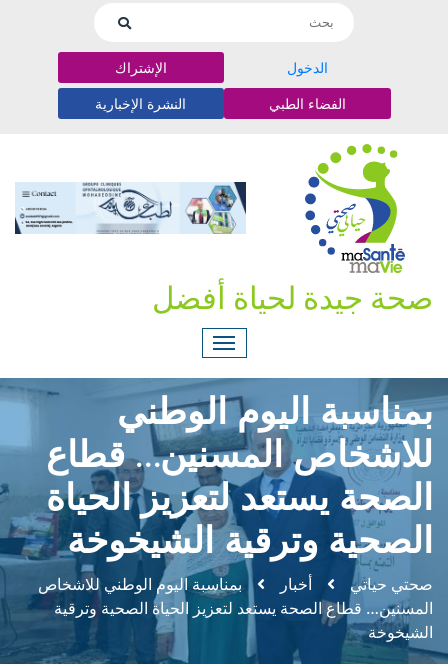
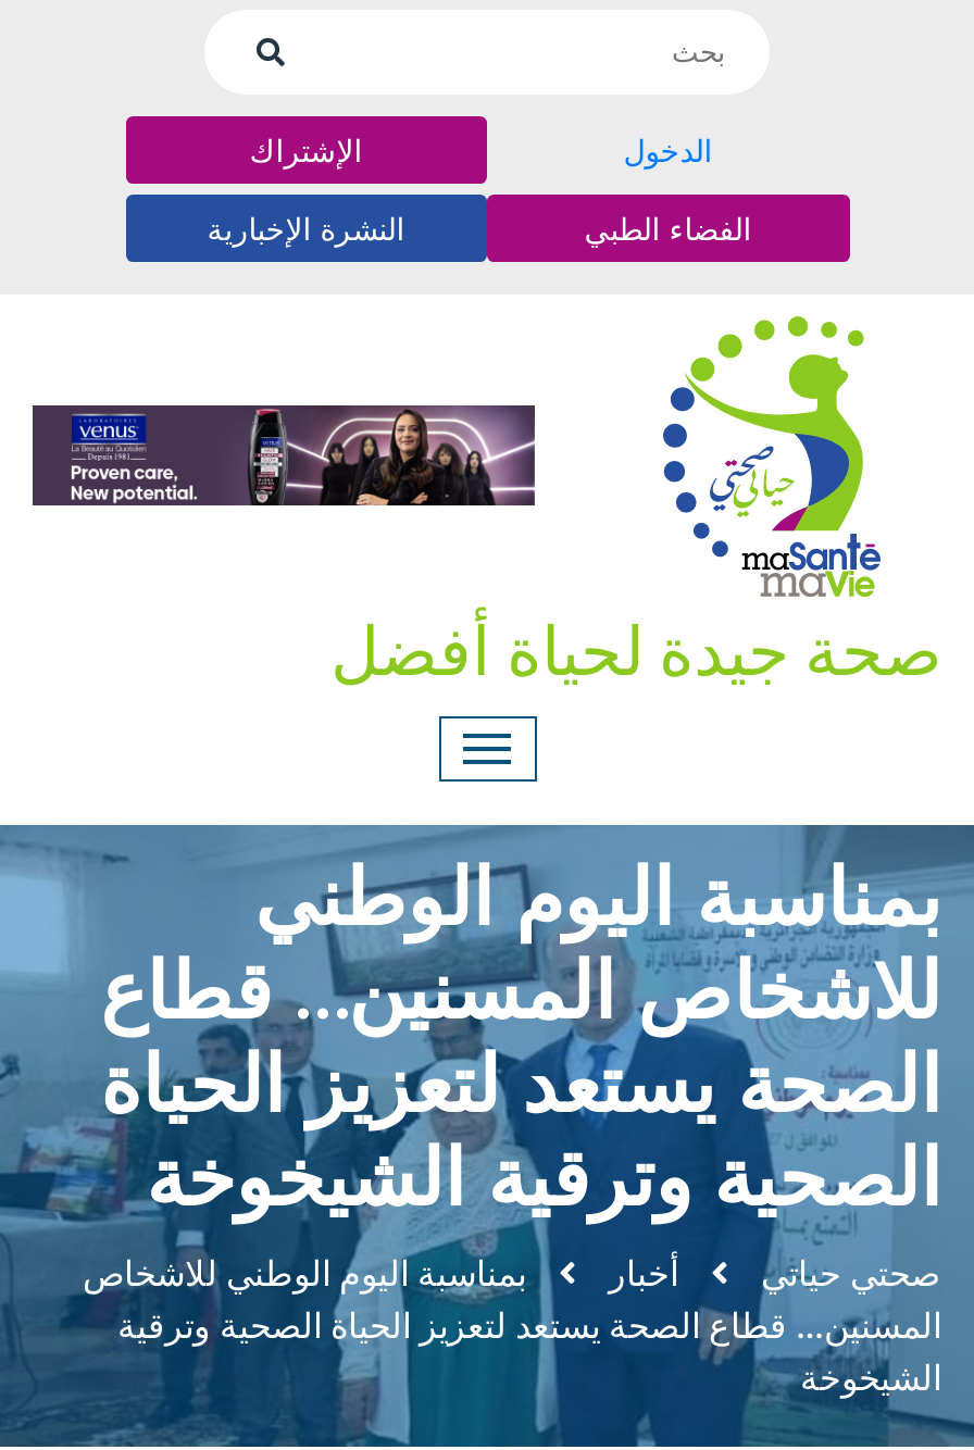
[14,181,247,235] [image] -> [30,399,537,512] [image]

